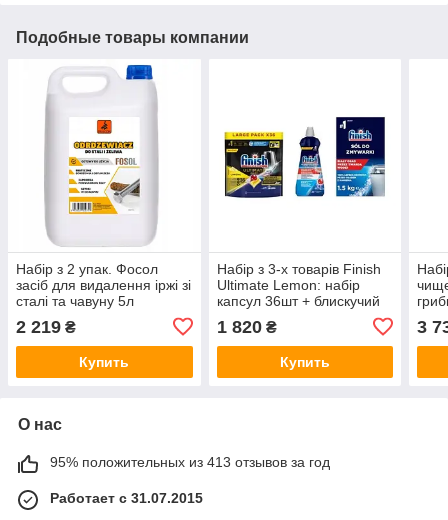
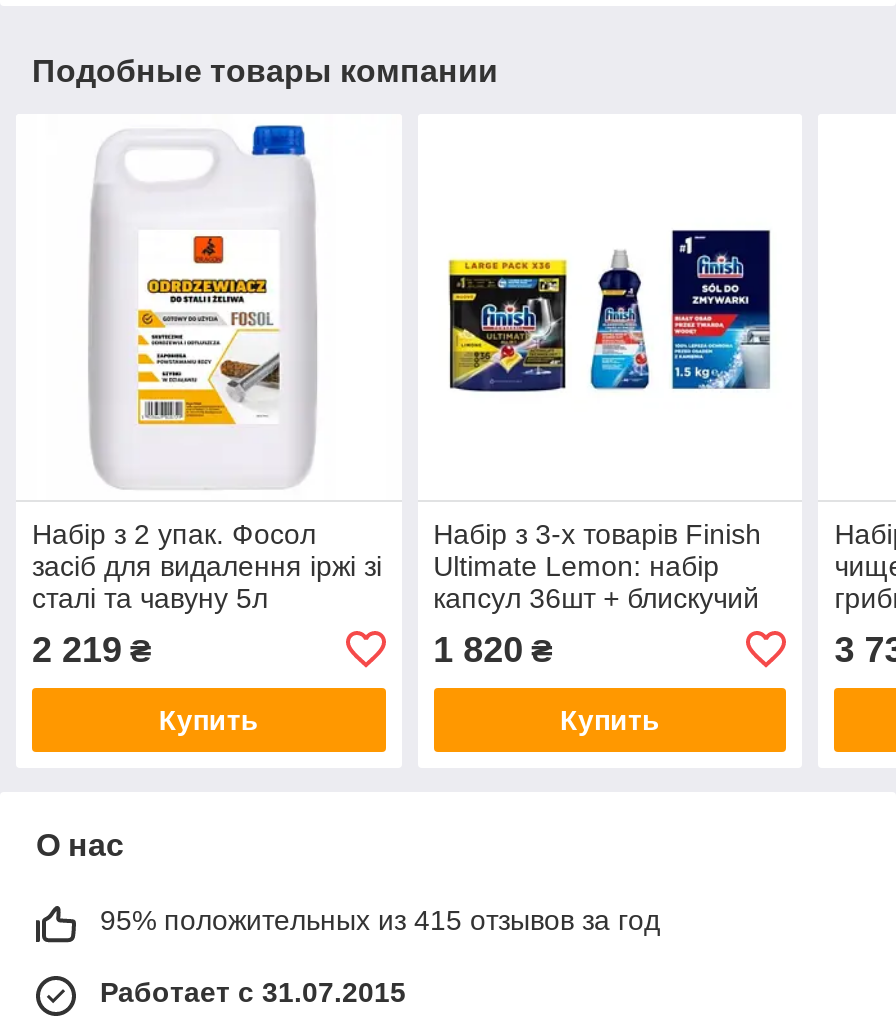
[50,454,330,470] 95% положительных из 413 отзывов за год -> [100,904,660,936] 95% положительных из 415 отзывов за год

